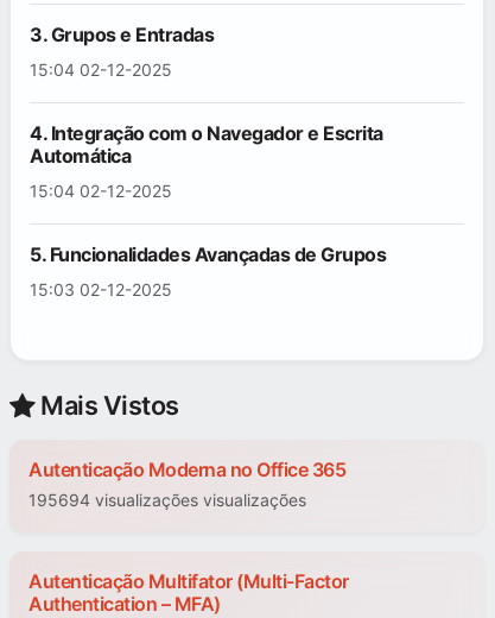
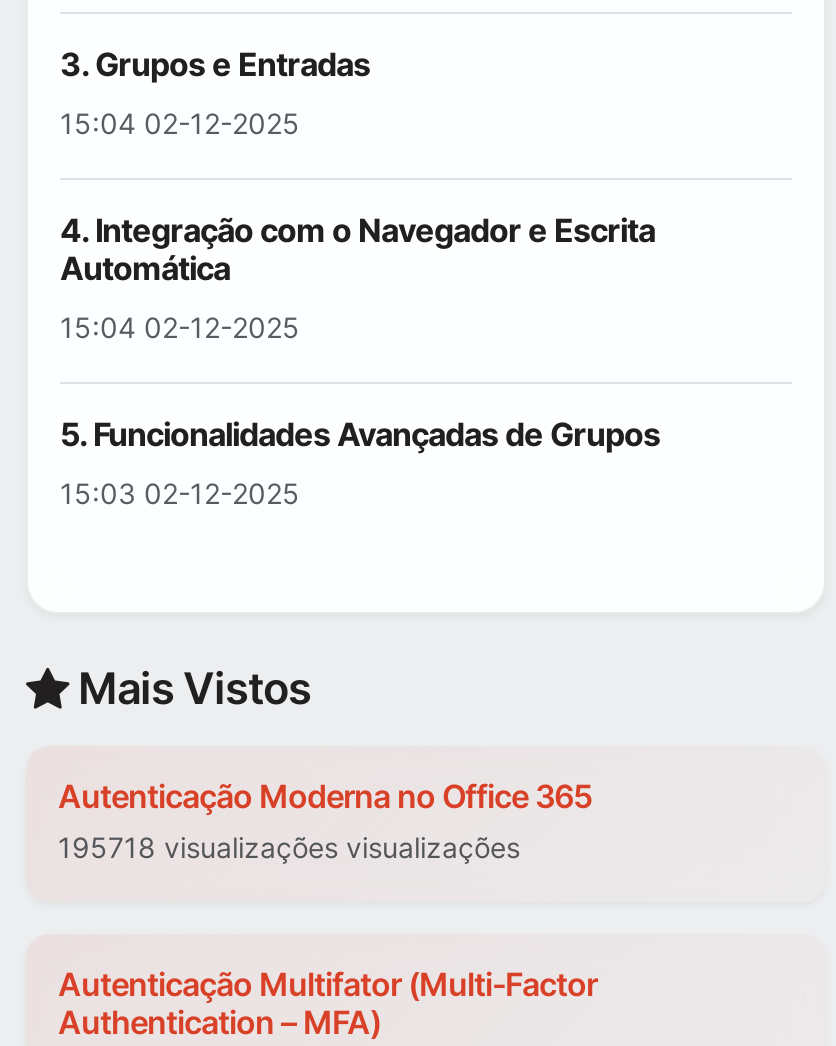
[28,490,306,510] 195694 visualizações visualizações -> [58,831,520,865] 195718 visualizações visualizações

